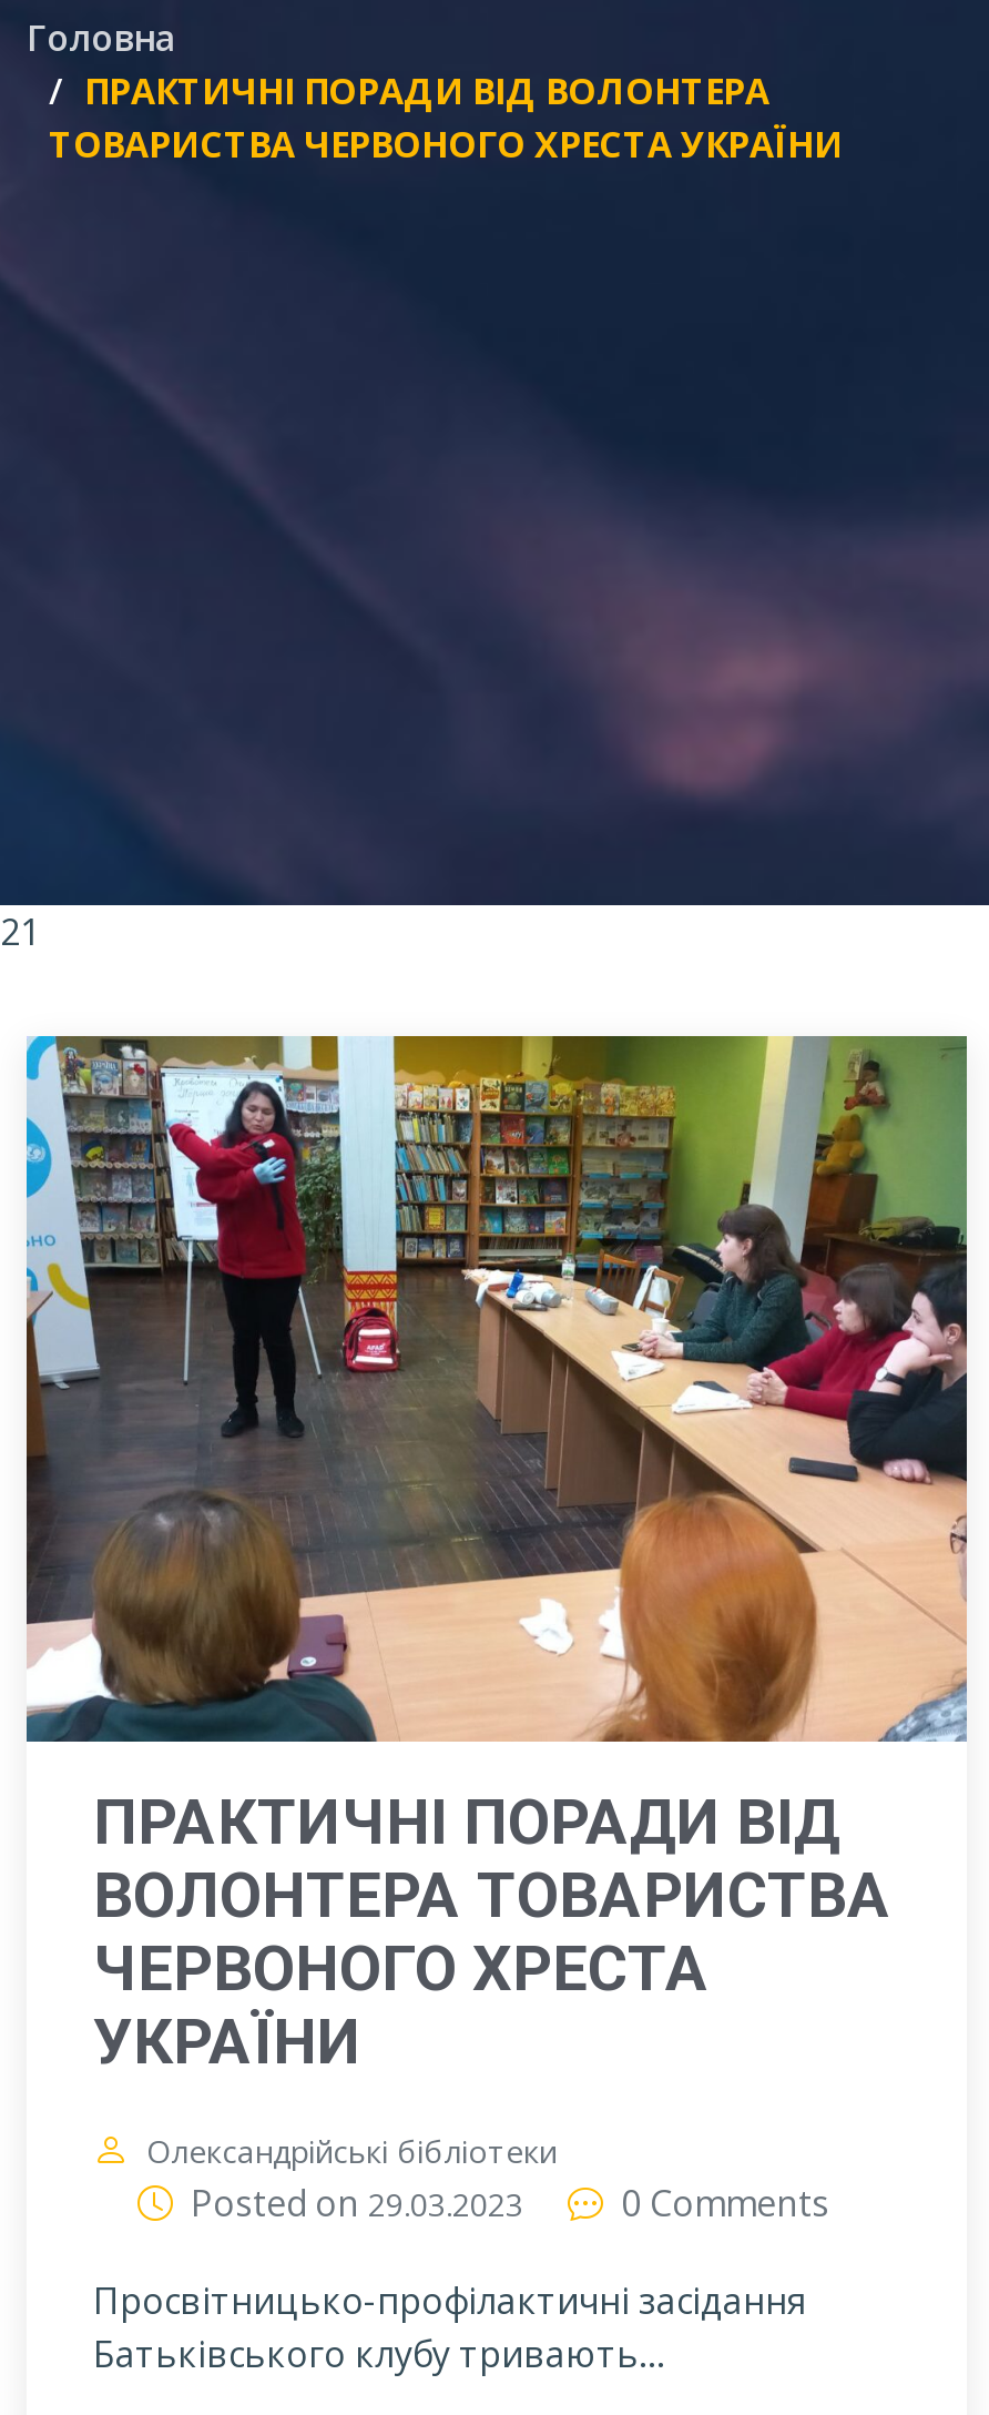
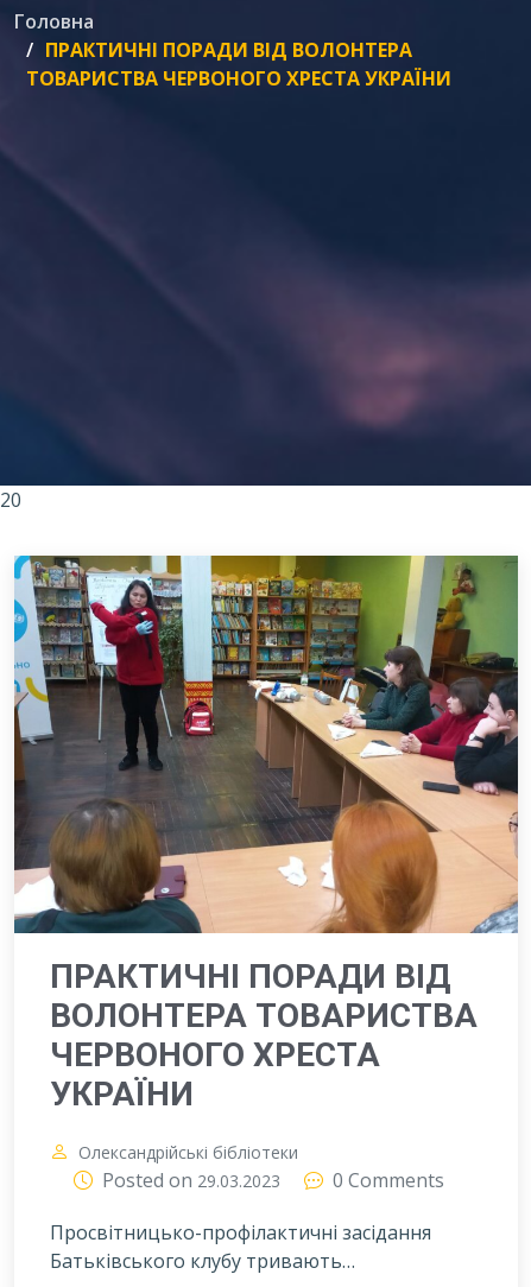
[0,907,40,956] 21 -> [0,487,21,513] 20

